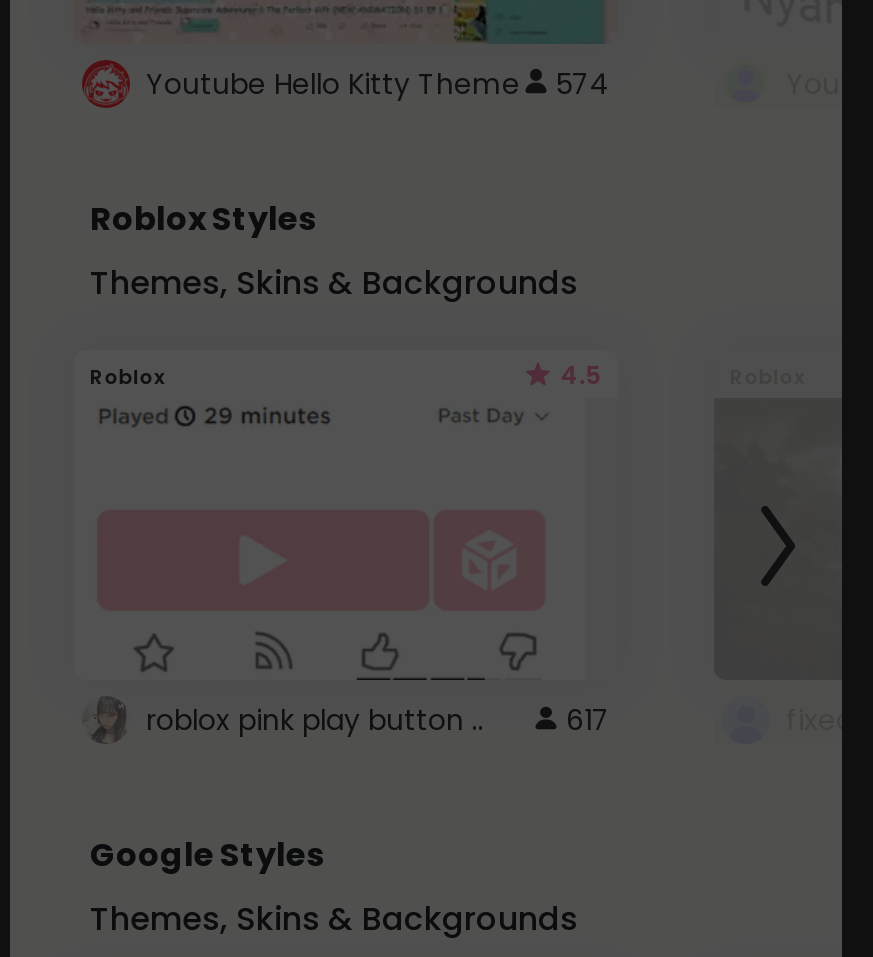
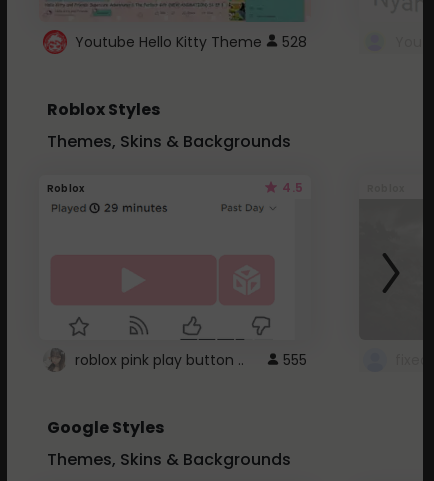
[146,63,610,103] Youtube Hello Kitty Theme 574 -> [75,32,307,52] Youtube Hello Kitty Theme 528
[566,700,610,740] 617 -> [283,350,307,370] 555

